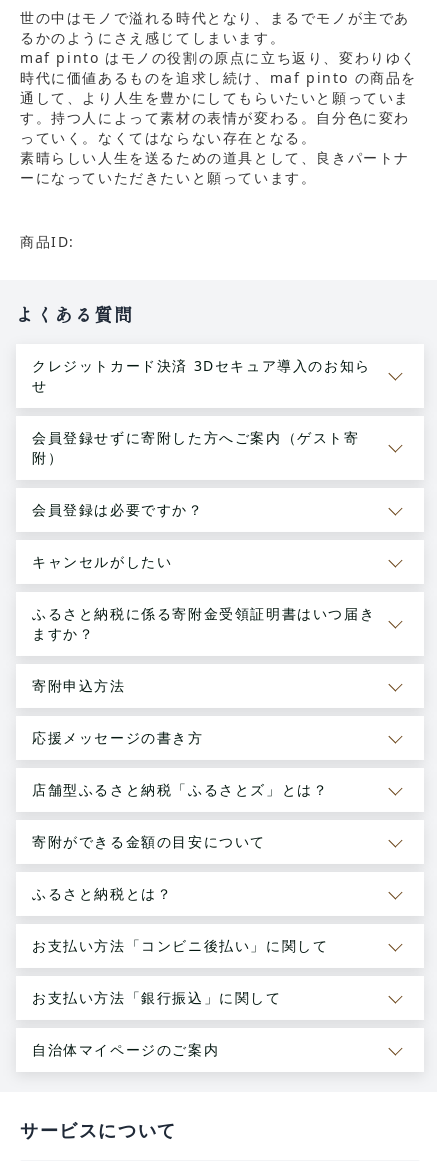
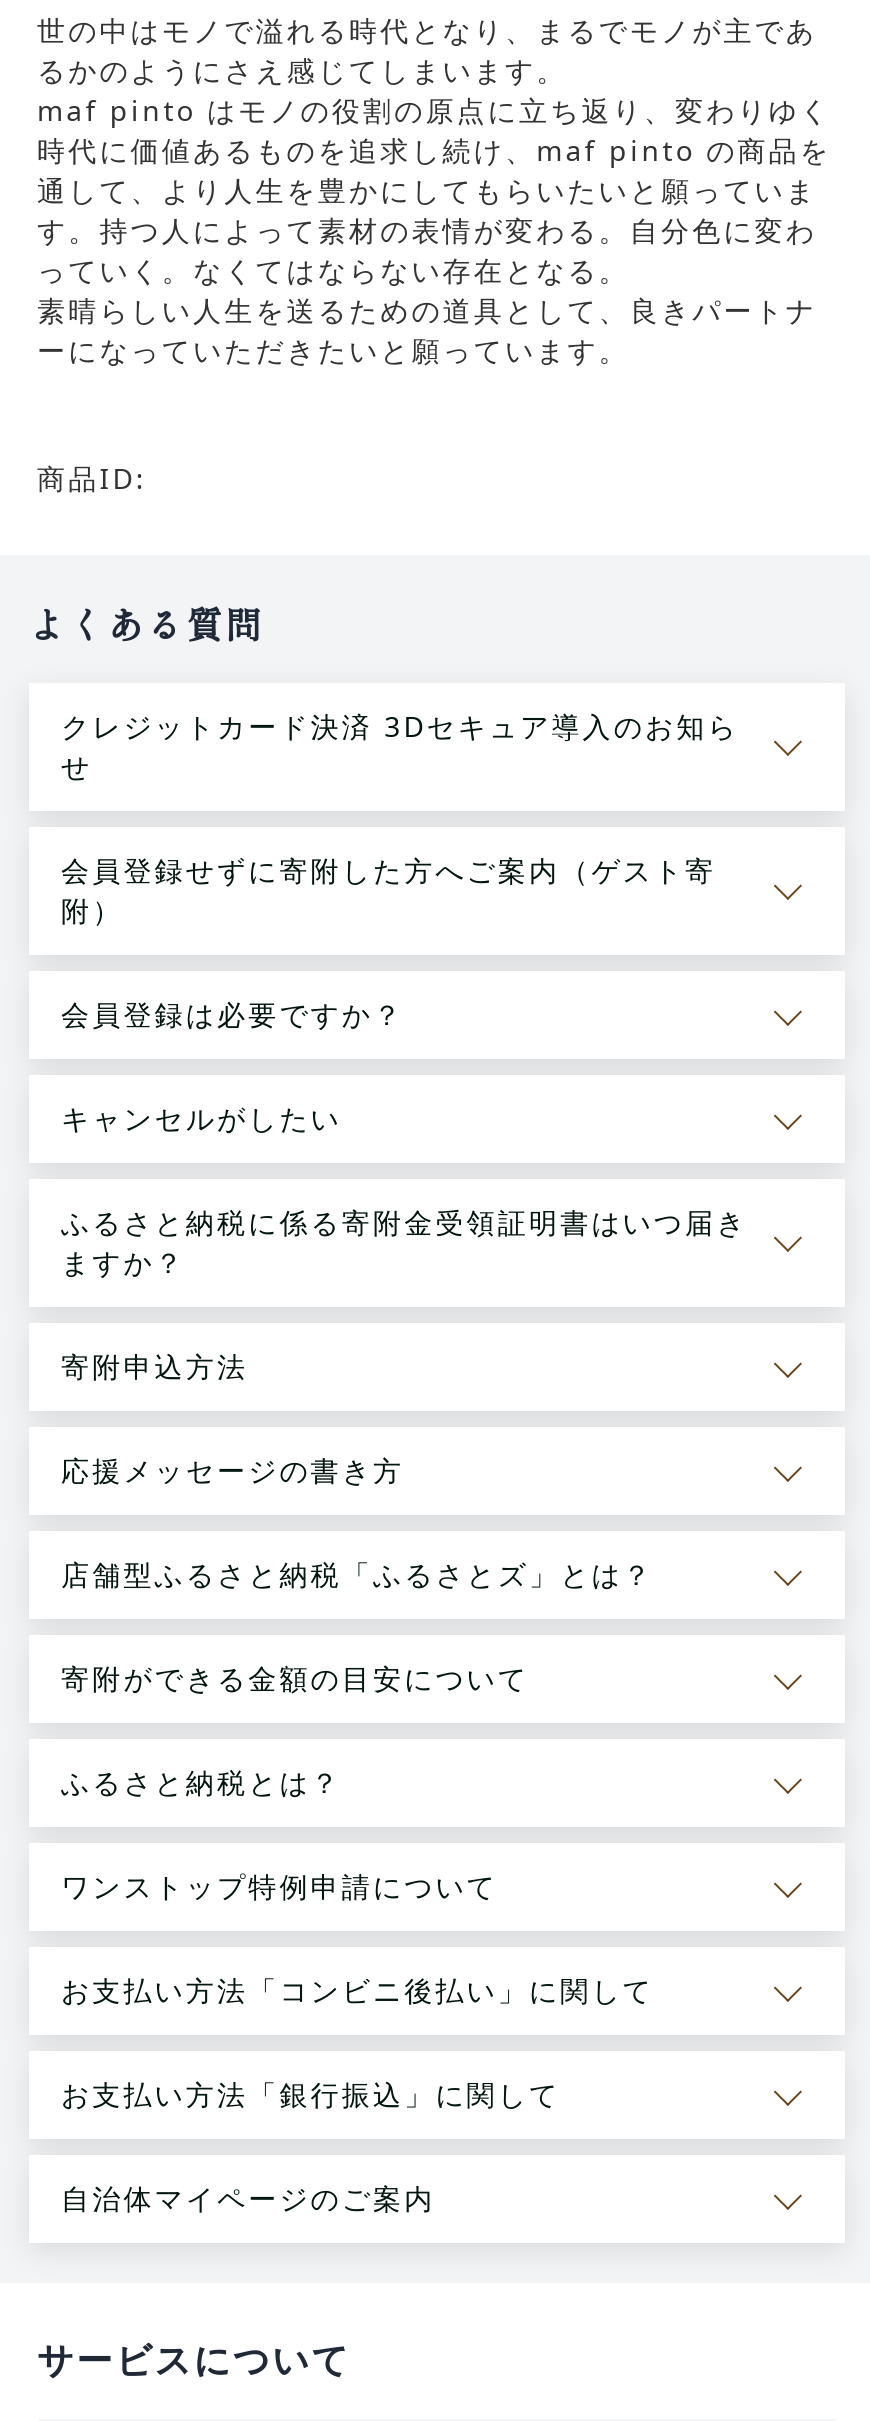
none -> [61,1867,498,1905] ワンストップ特例申請について

